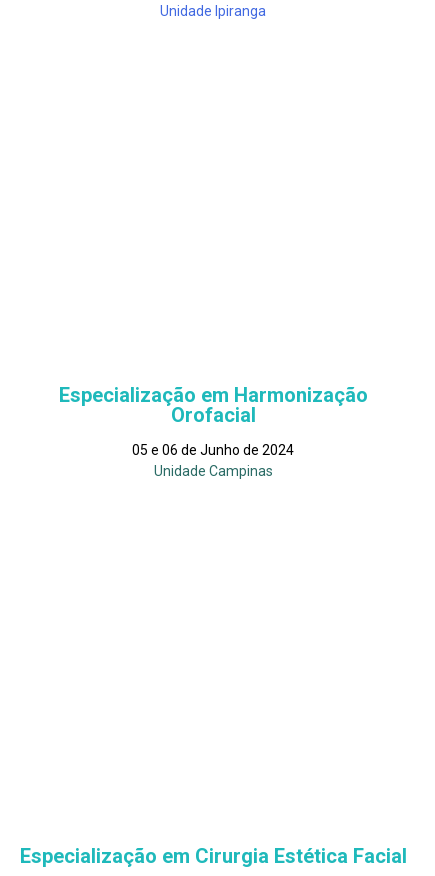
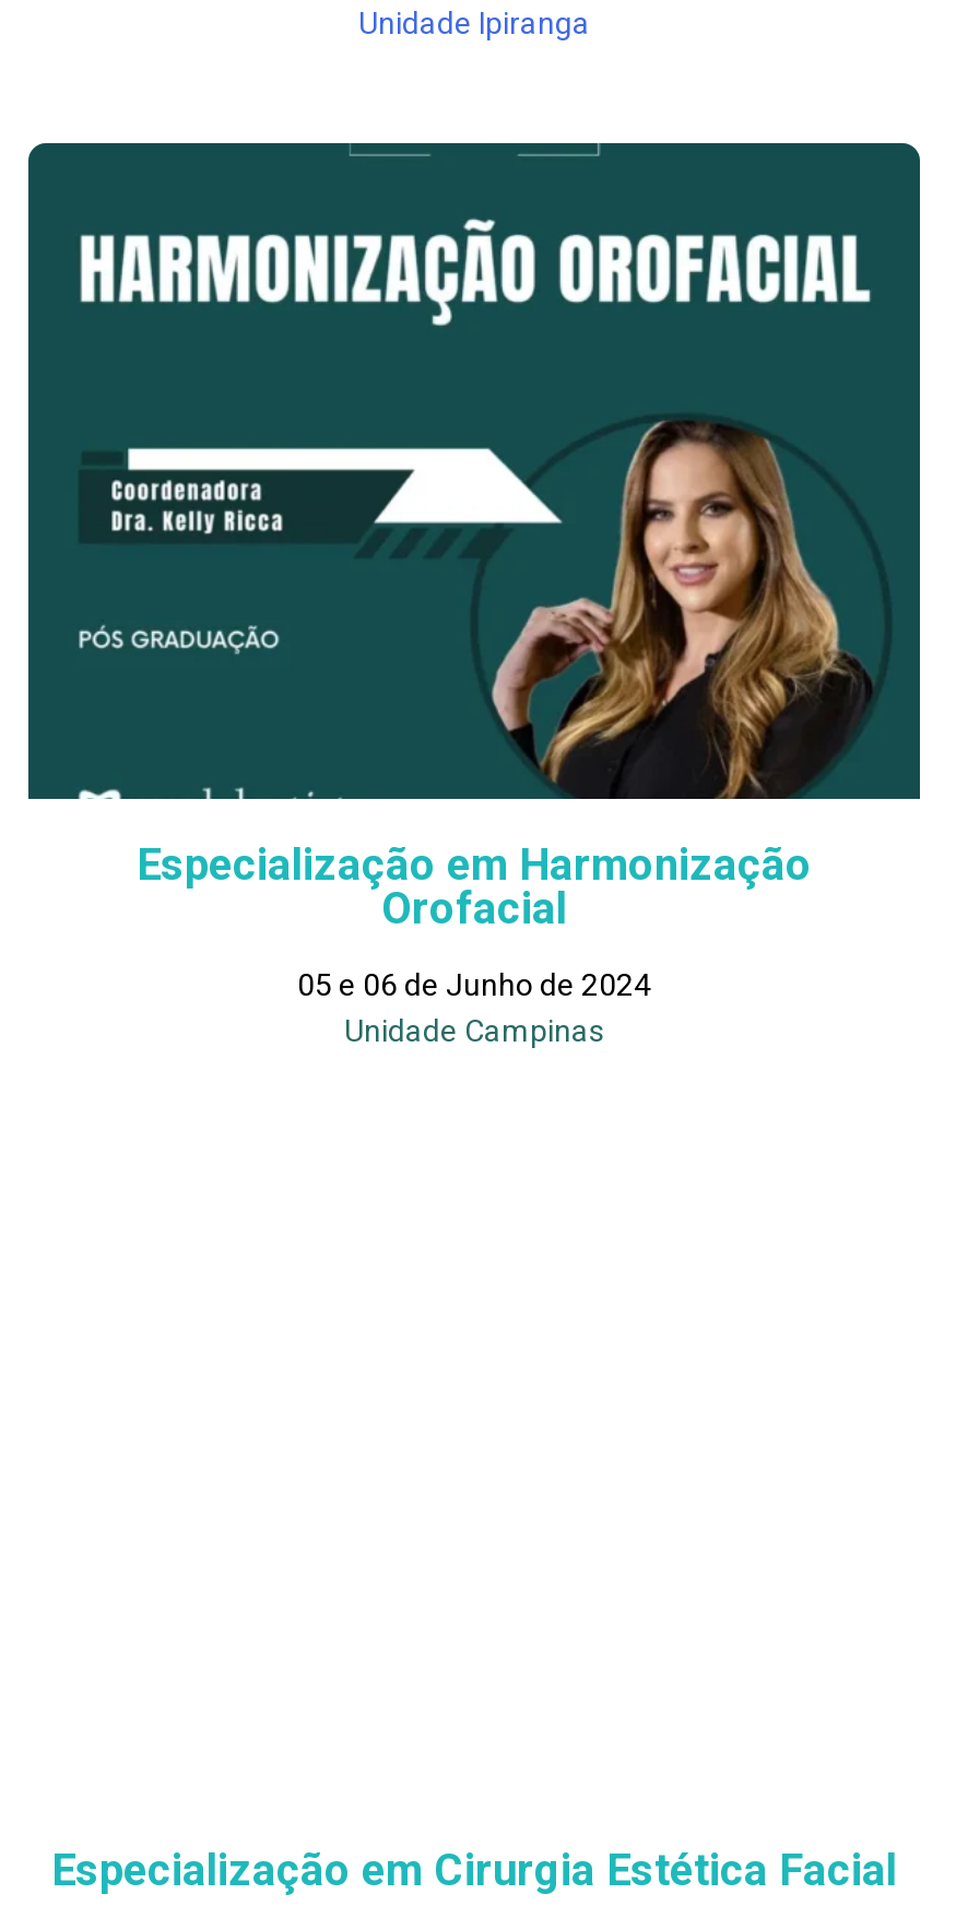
none -> [26,140,922,802] [image]

